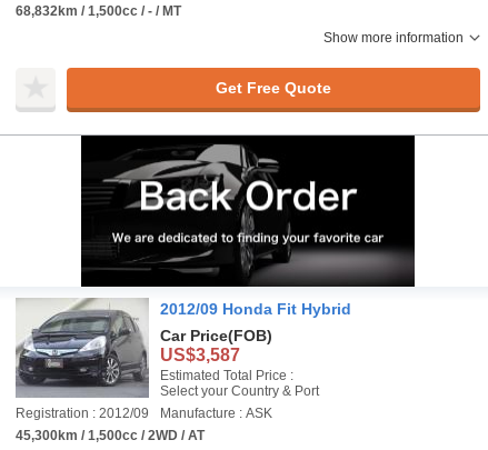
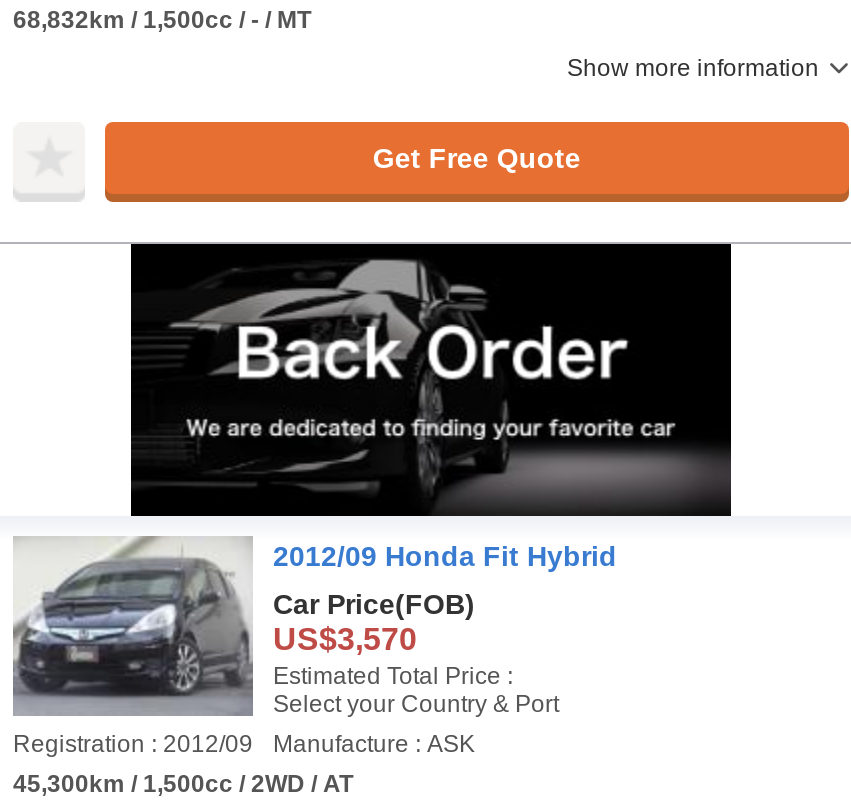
[160,346,240,364] US$3,587 -> [273,622,417,656] US$3,570

